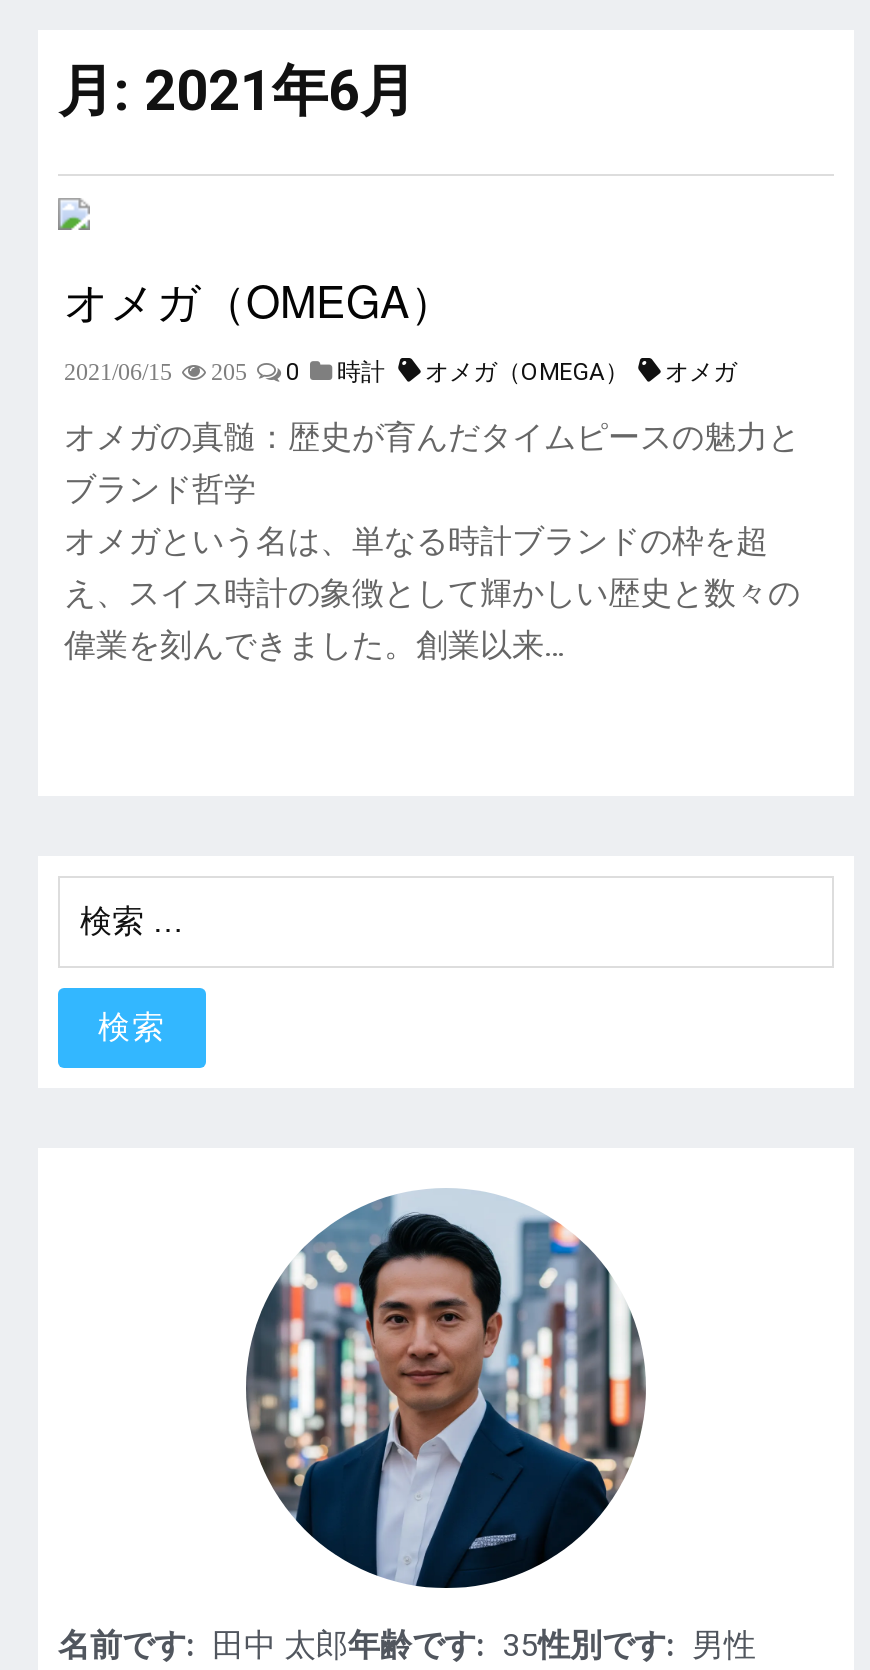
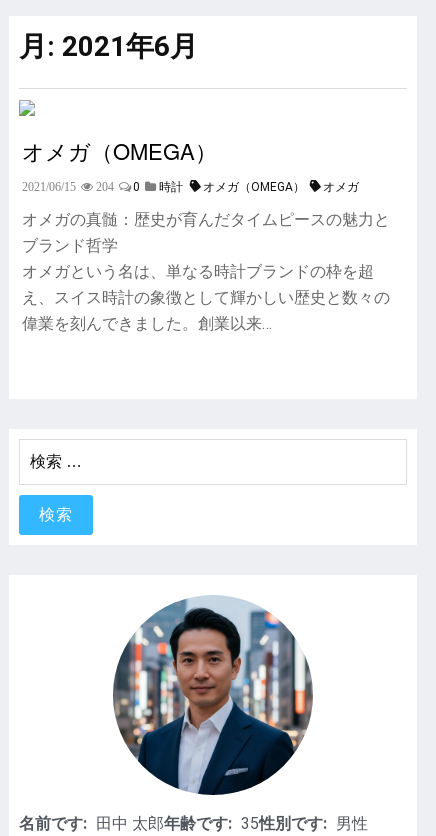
[64,358,737,386] 2021/06/15 205 0 時計 オメガ（OMEGA） オメガ -> [22,180,358,194] 2021/06/15 204 0 時計 オメガ（OMEGA） オメガ

